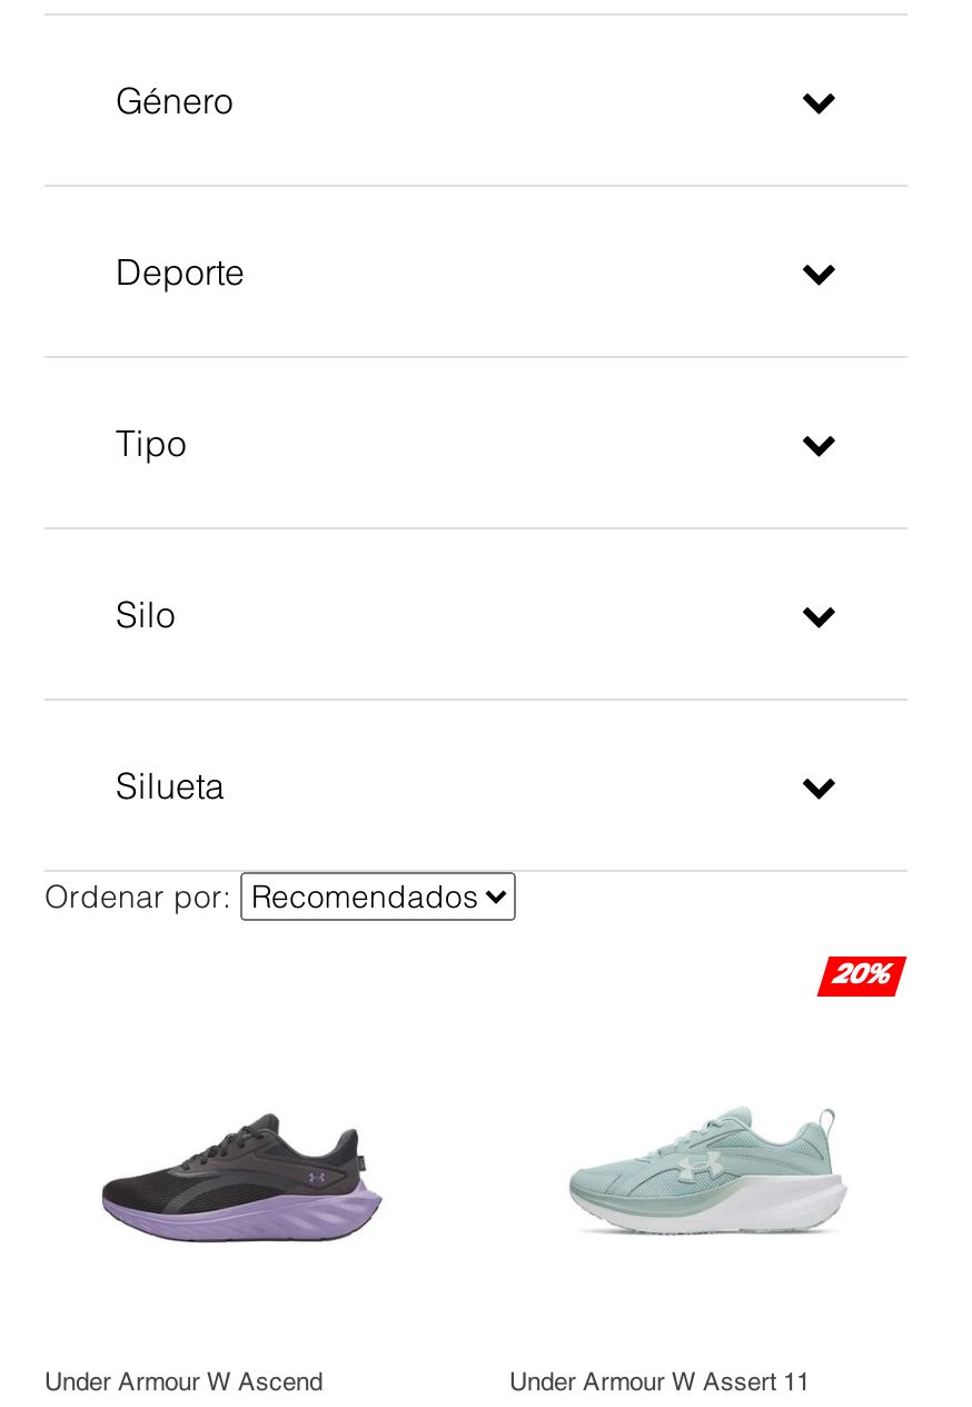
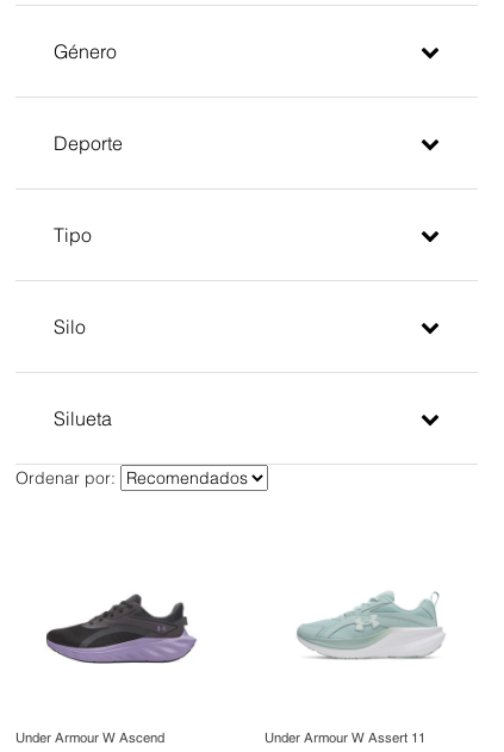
[830,963,894,990] 20% -> none

